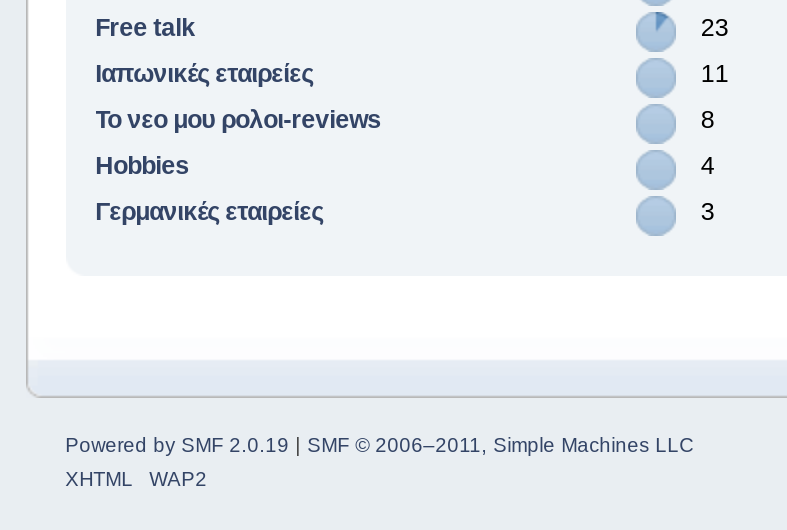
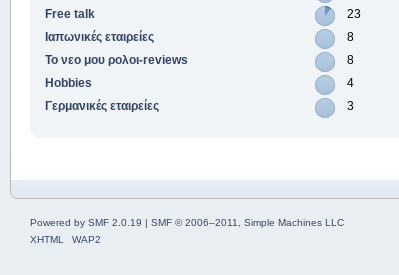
[701,60,729,88] 11 -> [347,30,354,44] 8

